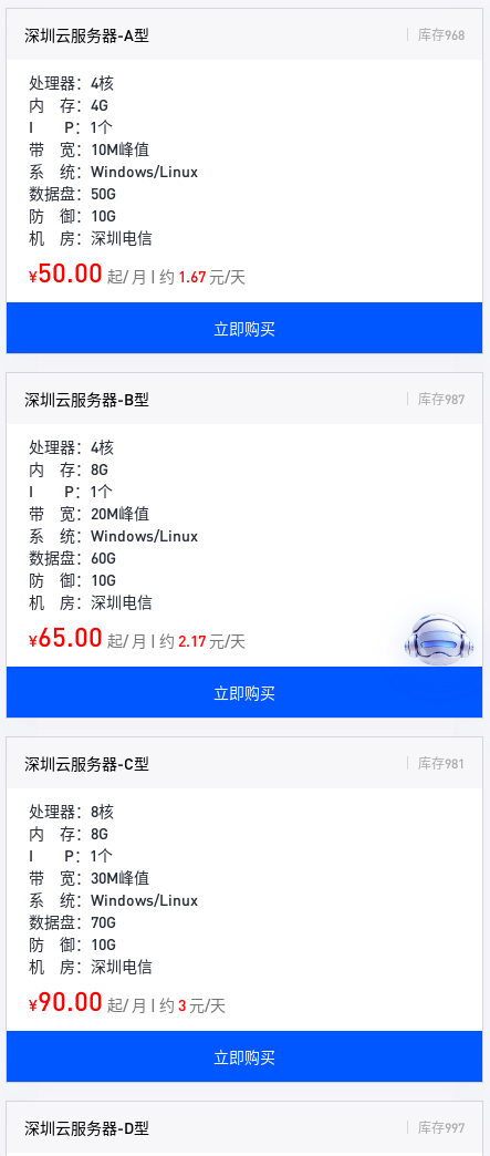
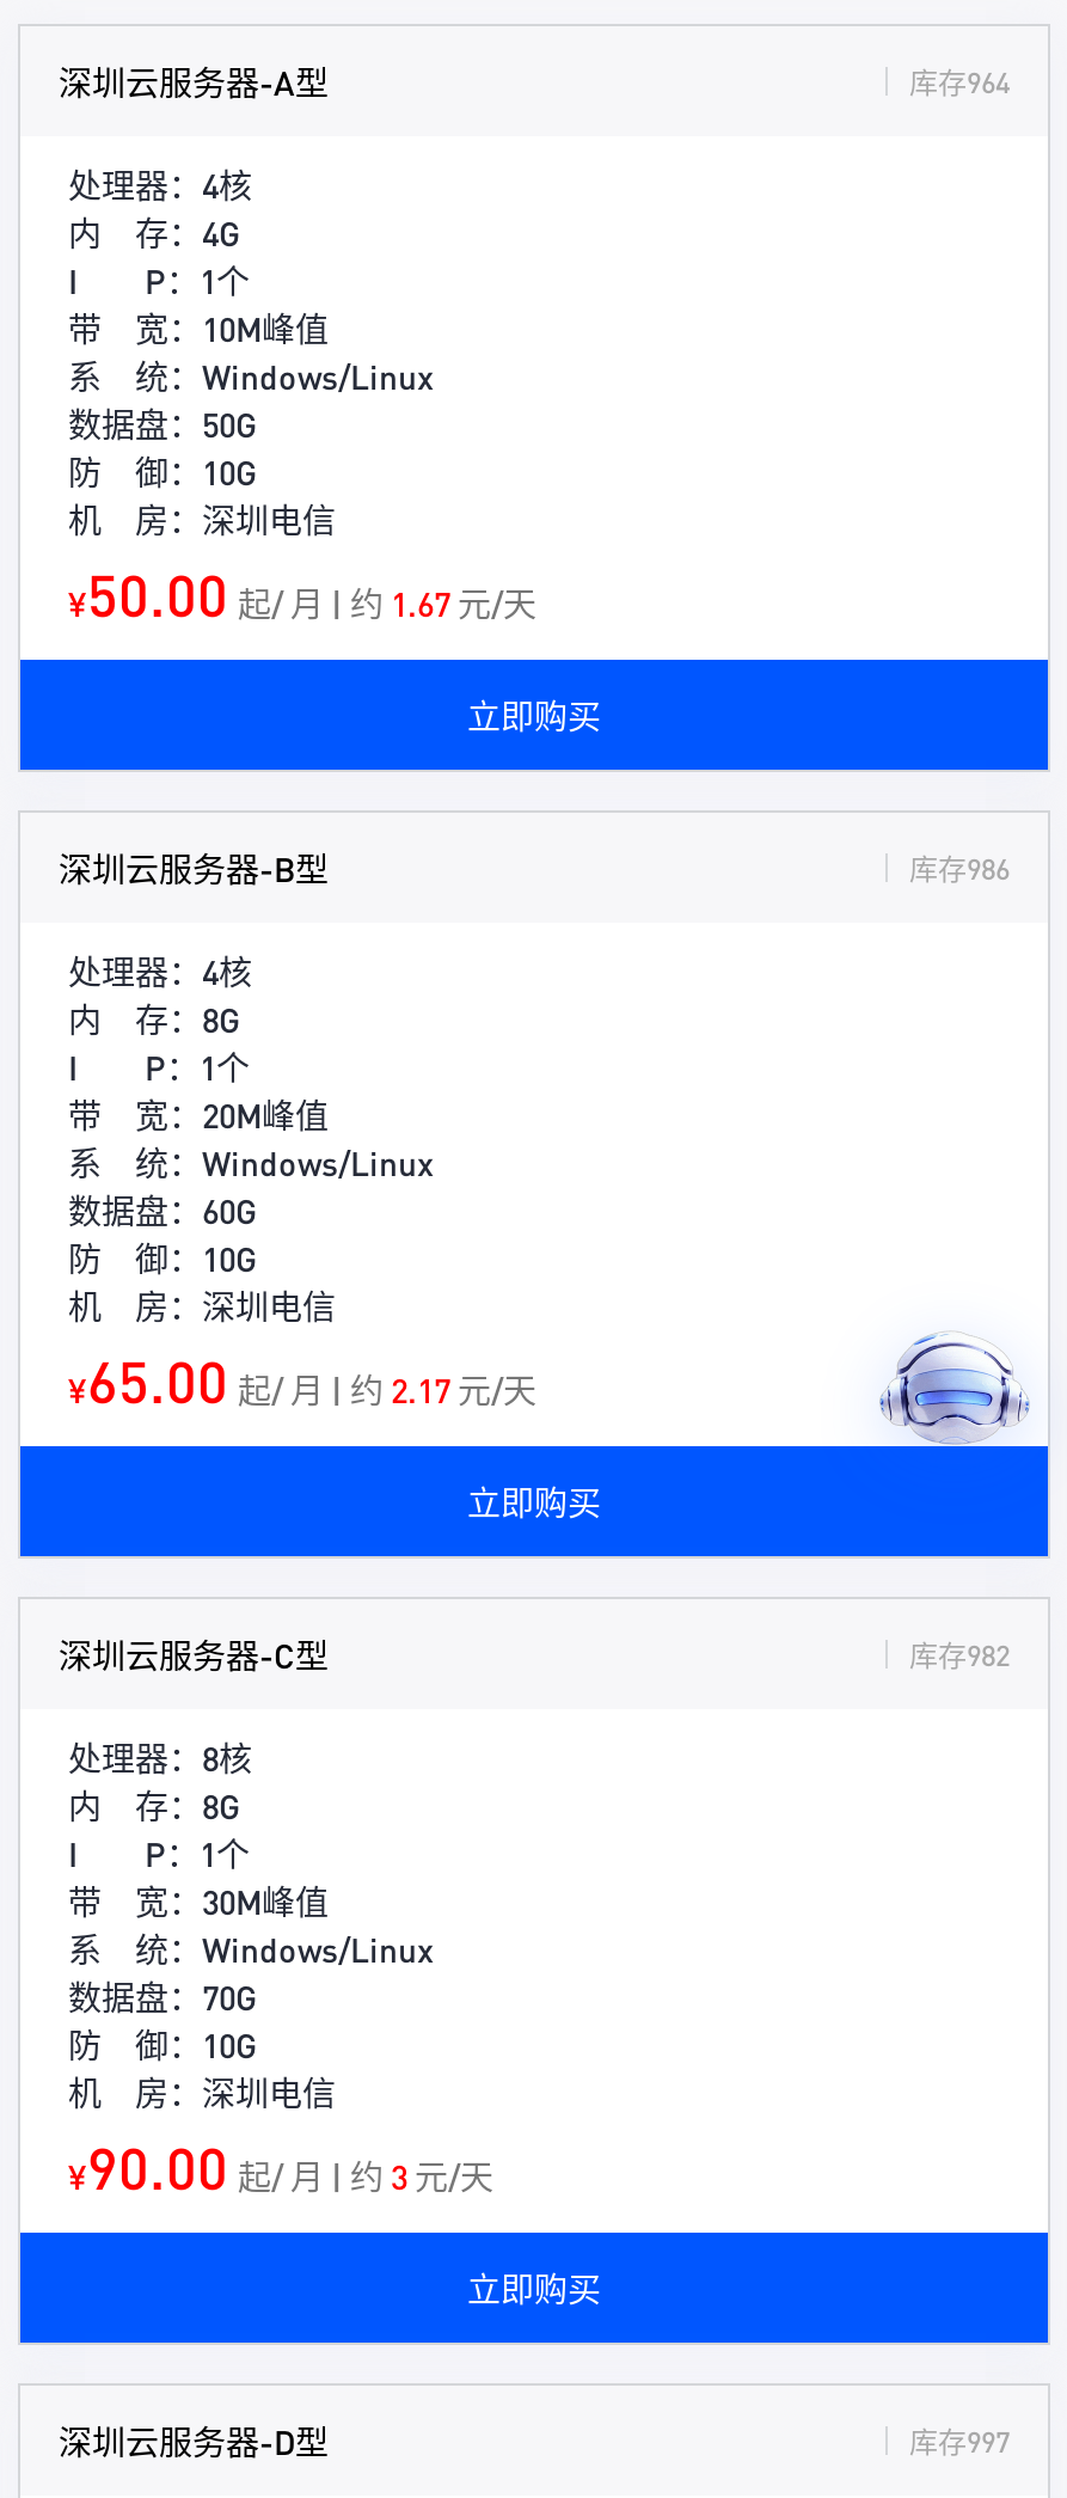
[418,27,465,43] 库存968 -> [909,65,1010,100] 库存964
[418,391,465,407] 库存987 -> [909,851,1010,887] 库存986
[418,755,465,772] 库存981 -> [909,1637,1010,1673] 库存982

